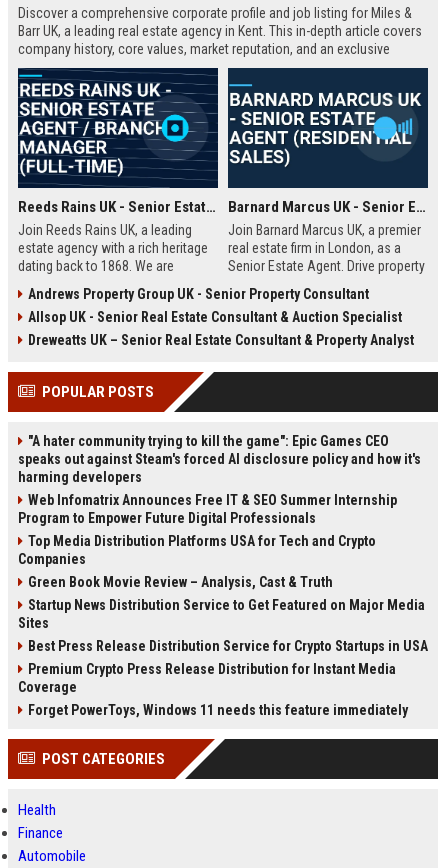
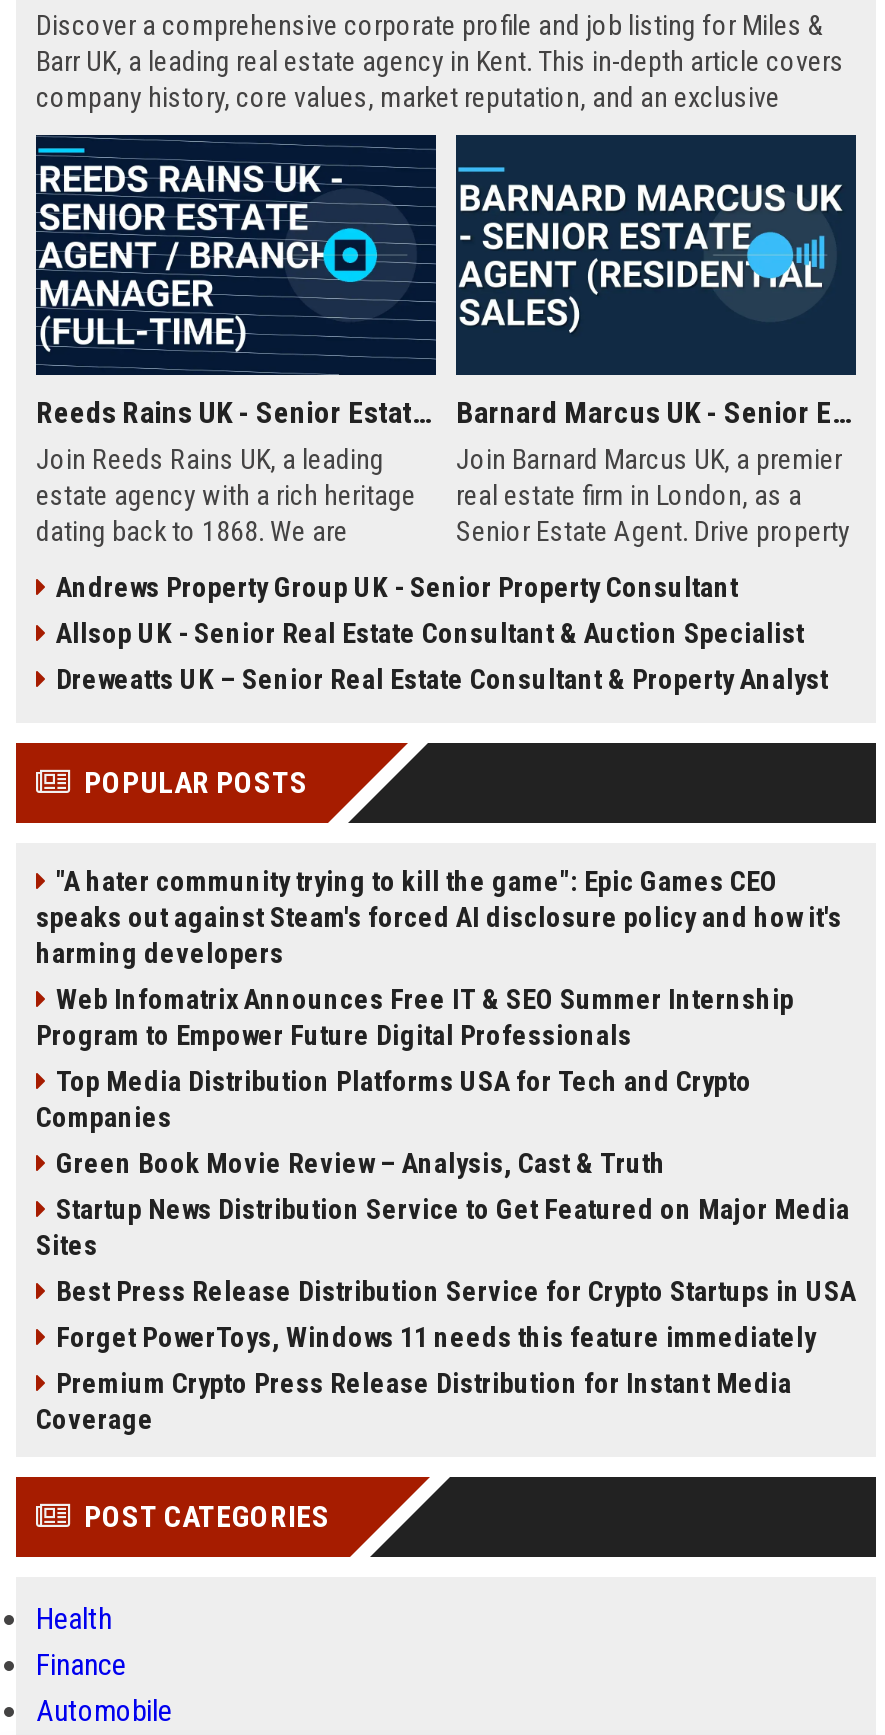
moved [18,661,396,695] -> [36,1367,792,1435]: Premium Crypto Press Release Distribution for Instant Media | Coverage
moved [28,702,408,718] -> [56,1321,816,1353]: Forget PowerToys, Windows 11 needs this feature immediately

